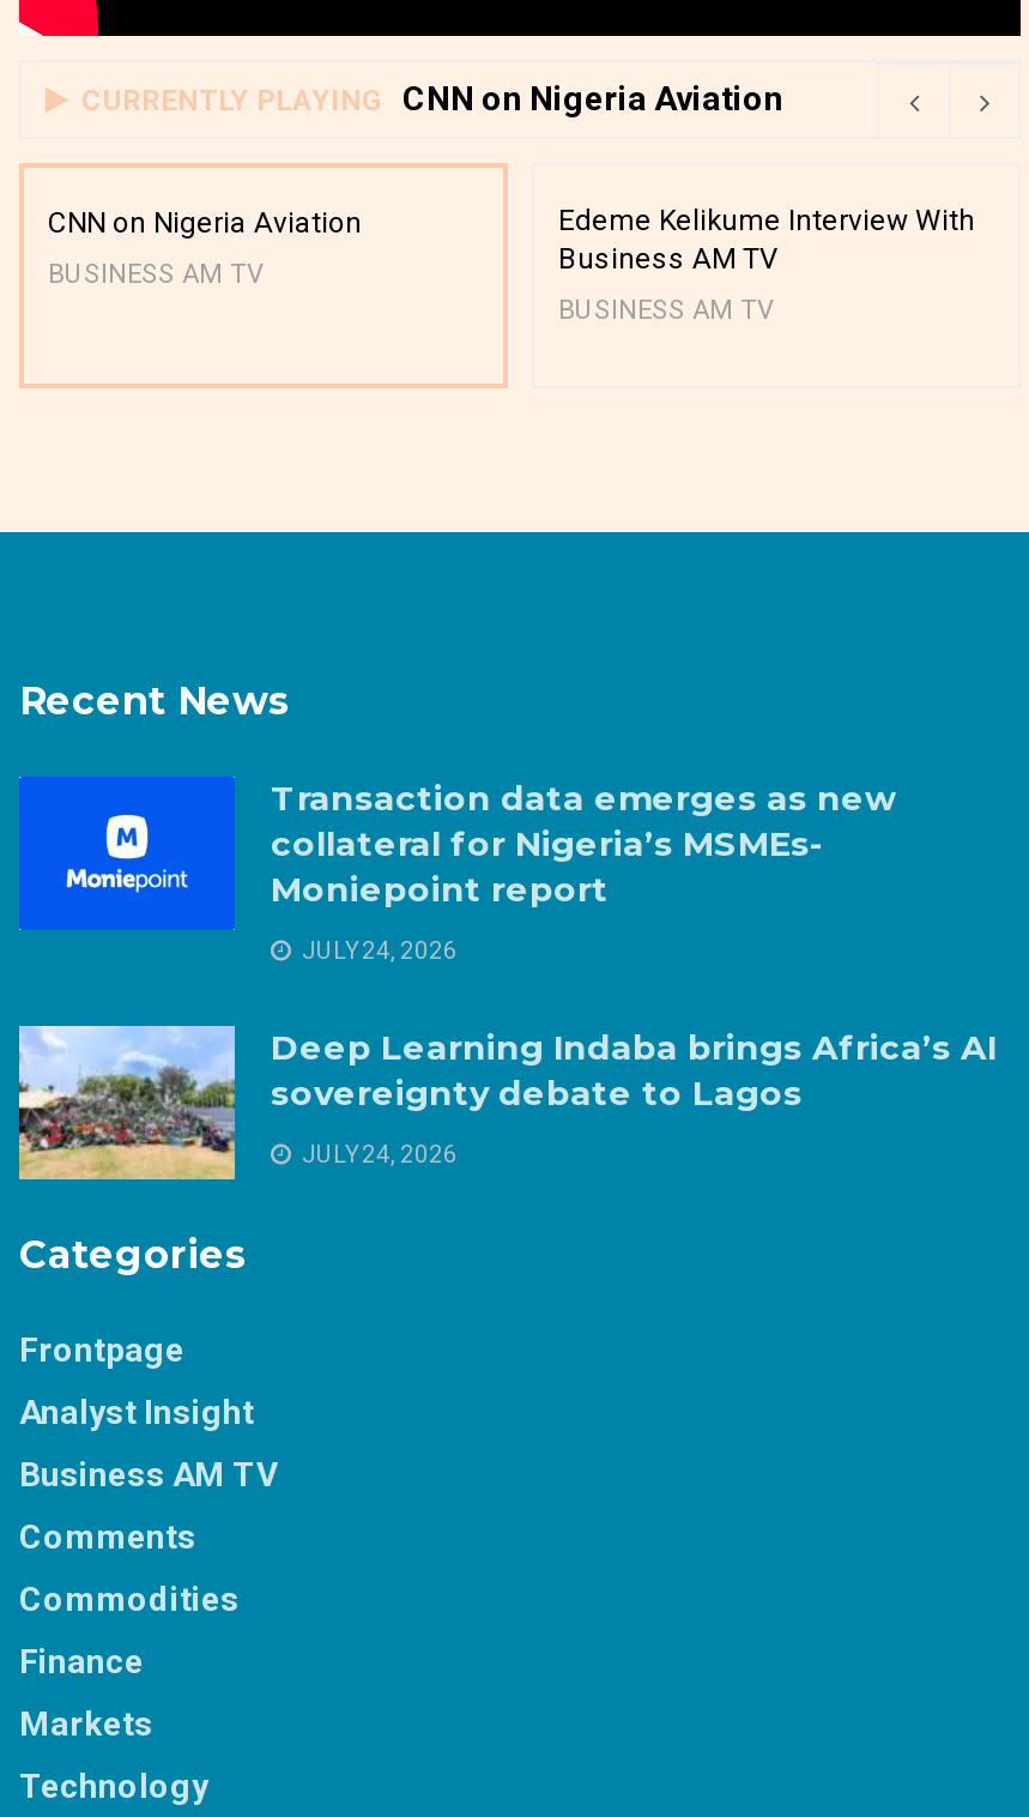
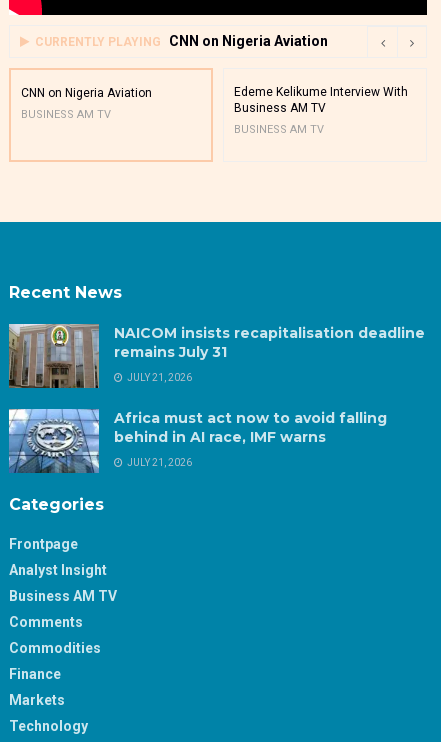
[19,776,896,930] [image] | Transaction data emerges as new | collateral for Nigeria’s MSMEs- | Moniepoint report -> [8,323,425,389] [image] | NAICOM insists recapitalisation deadline | remains July 31
[297,937,458,963] JULY 24, 2026 -> [125,372,192,383] JULY 21, 2026
[17,1026,997,1182] [image] | Deep Learning Indaba brings Africa’s AI | sovereignty debate to Lagos -> [9,409,387,474] [image] | Africa must act now to avoid falling | behind in AI race, IMF warns
[297,1141,458,1167] JULY 24, 2026 -> [125,457,192,468] JULY 21, 2026

